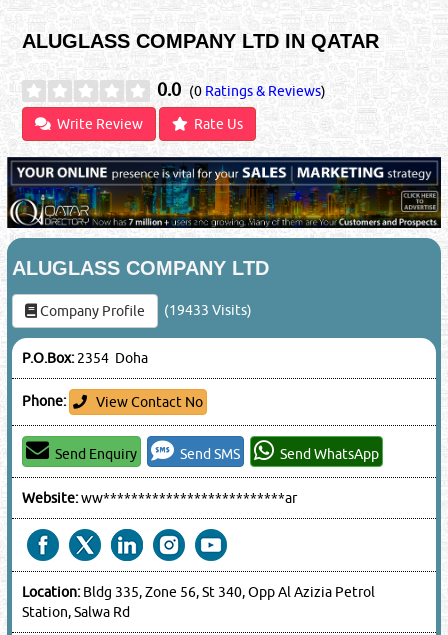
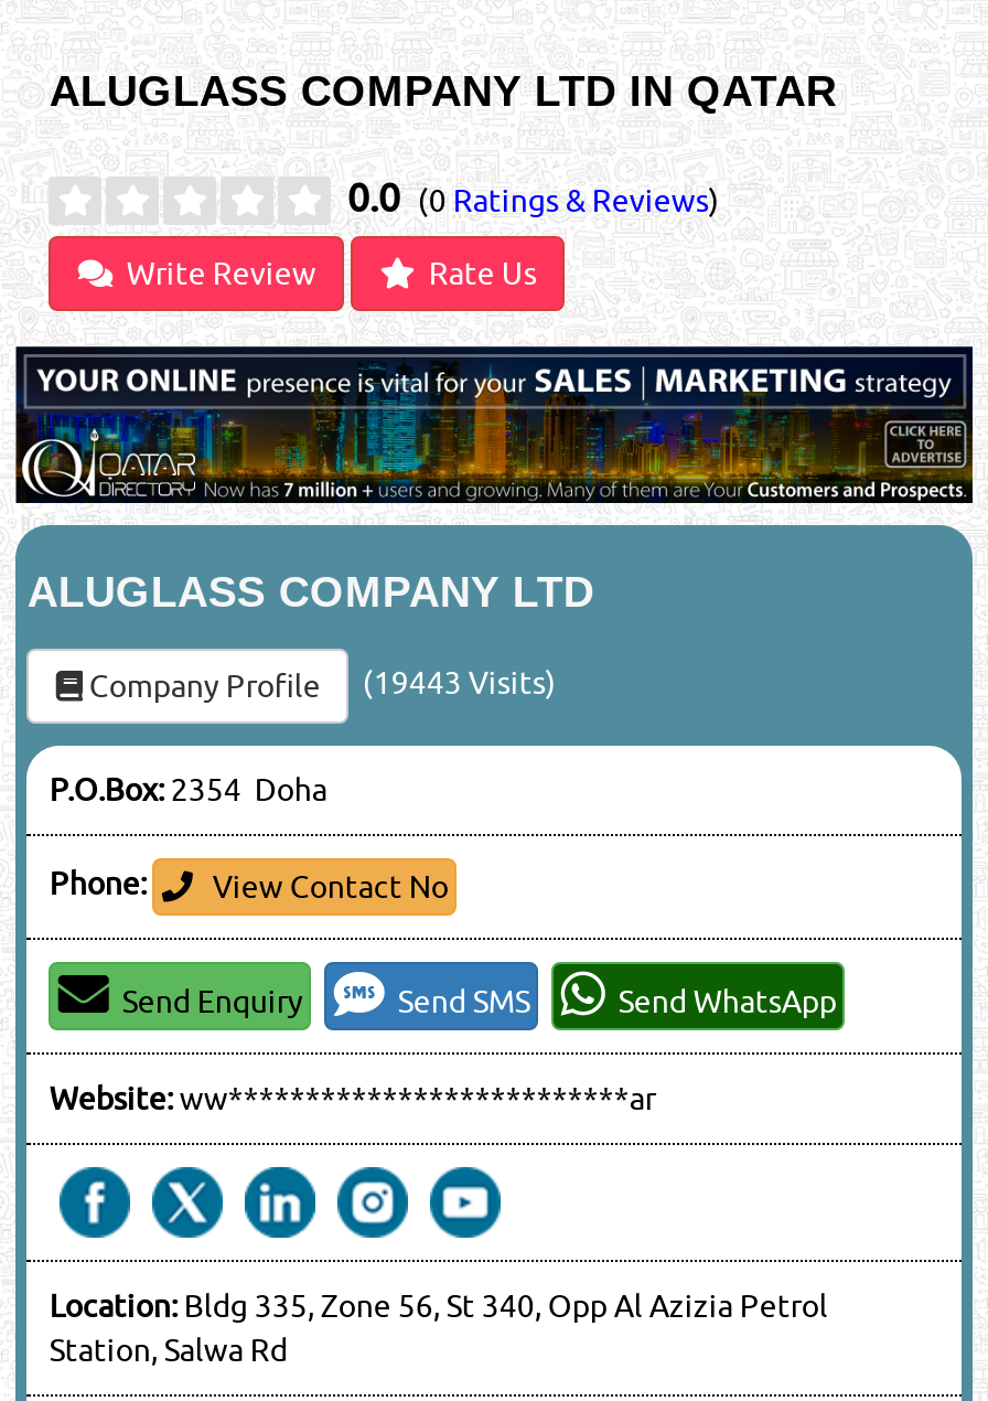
[37,301,252,319] Company Profile (19433 Visits) -> [82,665,557,703] Company Profile (19443 Visits)

